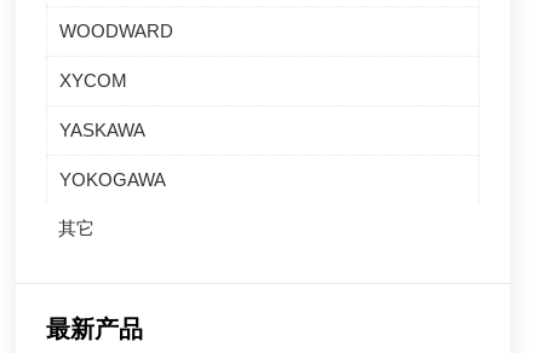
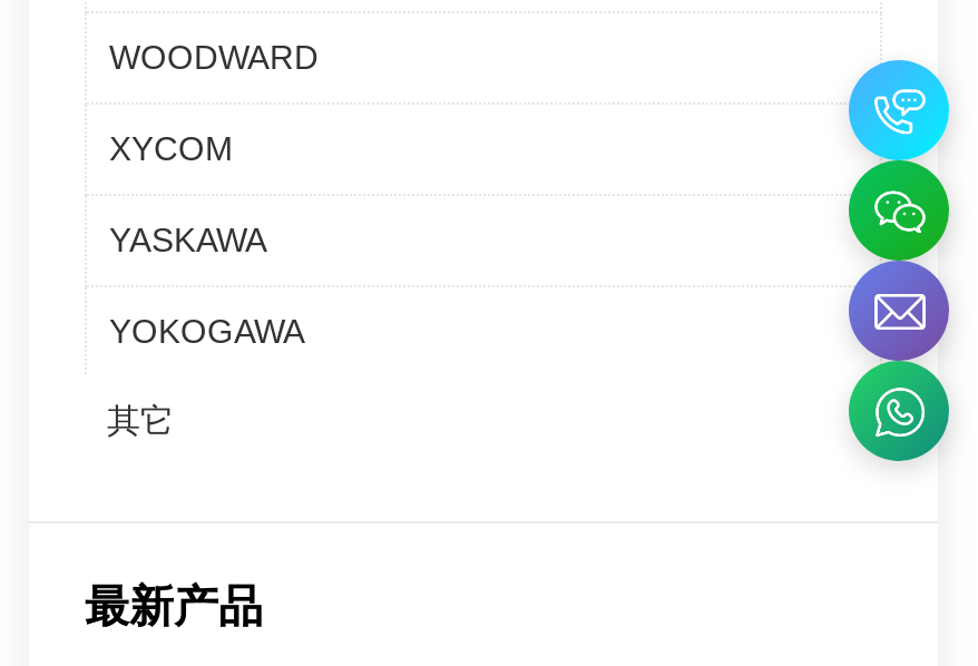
none -> [847,58,951,466] [image]

